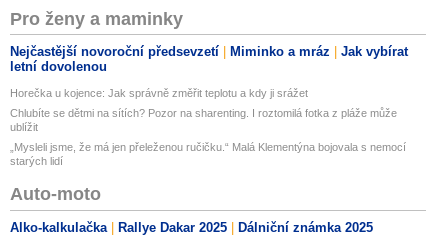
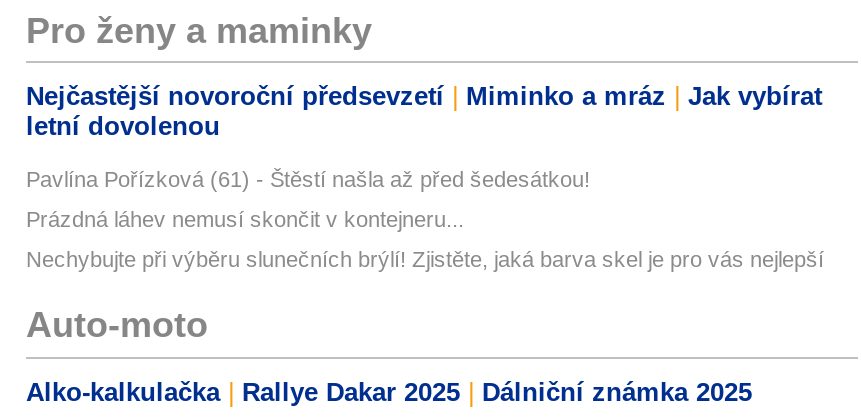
[10,87,308,99] Horečka u kojence: Jak správně změřit teplotu a kdy ji srážet -> [26,168,590,192] Pavlína Pořízková (61) - Štěstí našla až před šedesátkou!
[10,107,397,133] Chlubíte se dětmi na sítích? Pozor na sharenting. I roztomilá fotka z pláže může | ublížit -> [26,208,464,232] Prázdná láhev nemusí skončit v kontejneru...
[10,141,406,167] „Mysleli jsme, že má jen přeleženou ručičku.“ Malá Klementýna bojovala s nemocí | starých lidí -> [26,248,824,272] Nechybujte při výběru slunečních brýlí! Zjistěte, jaká barva skel je pro vás nejlepší

